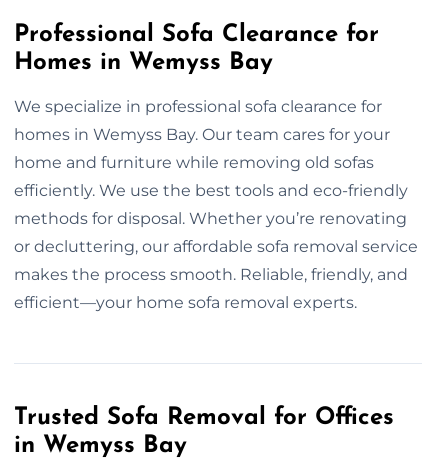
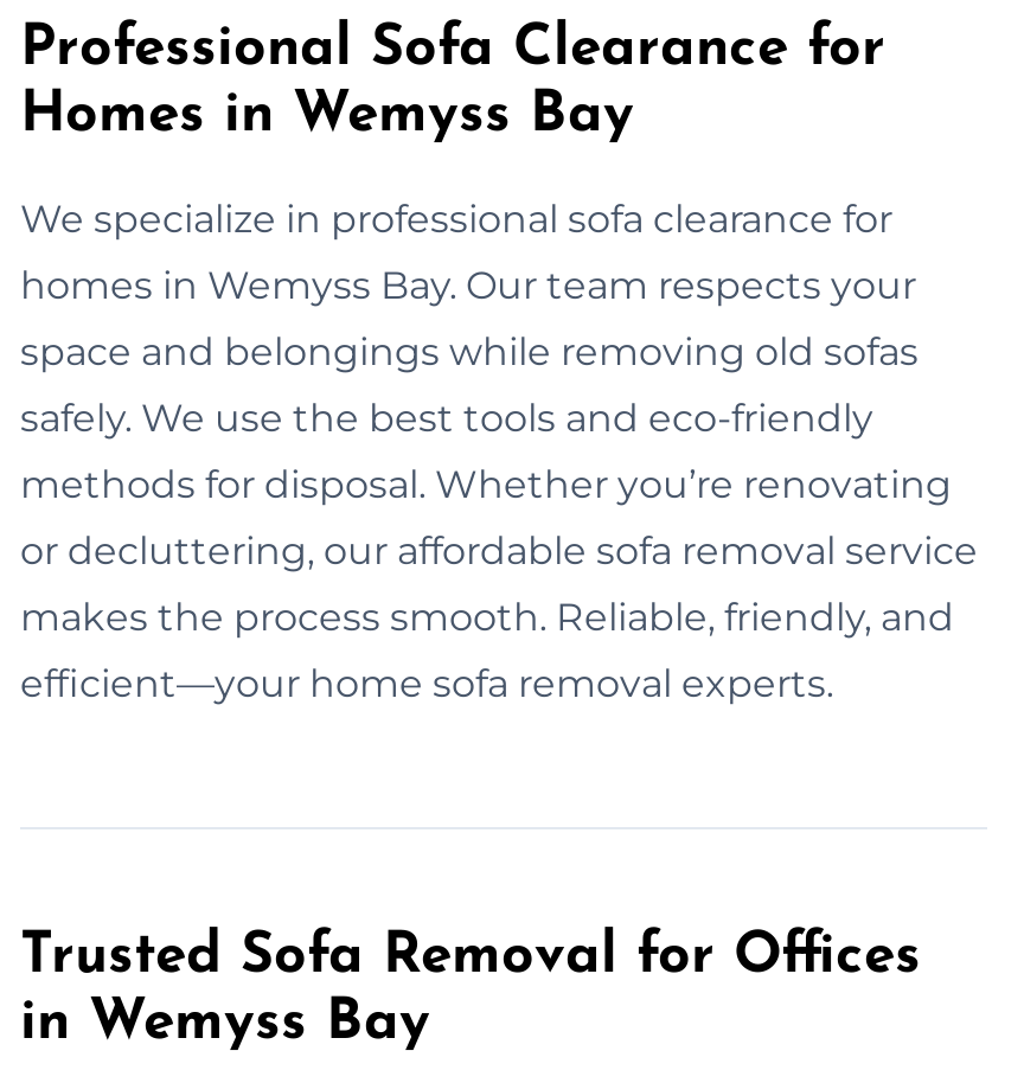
[14,125,390,144] homes in Wemyss Bay. Our team cares for your -> [20,262,916,307] homes in Wemyss Bay. Our team respects your
[14,153,374,172] home and furniture while removing old sofas -> [20,329,919,374] space and belongings while removing old sofas
[14,181,408,200] efficiently. We use the best tools and eco-friendly -> [20,395,873,440] safely. We use the best tools and eco-friendly

